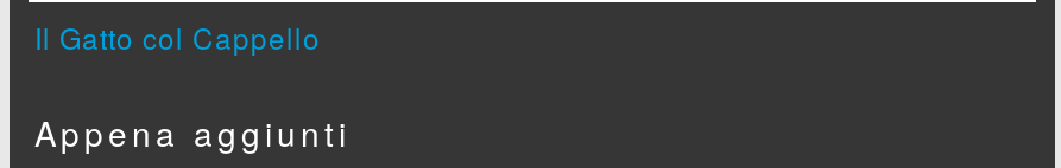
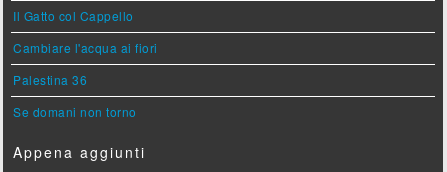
none -> [13,39,158,120] Cambiare l'acqua ai fiori | Palestina 36 | Se domani non torno

